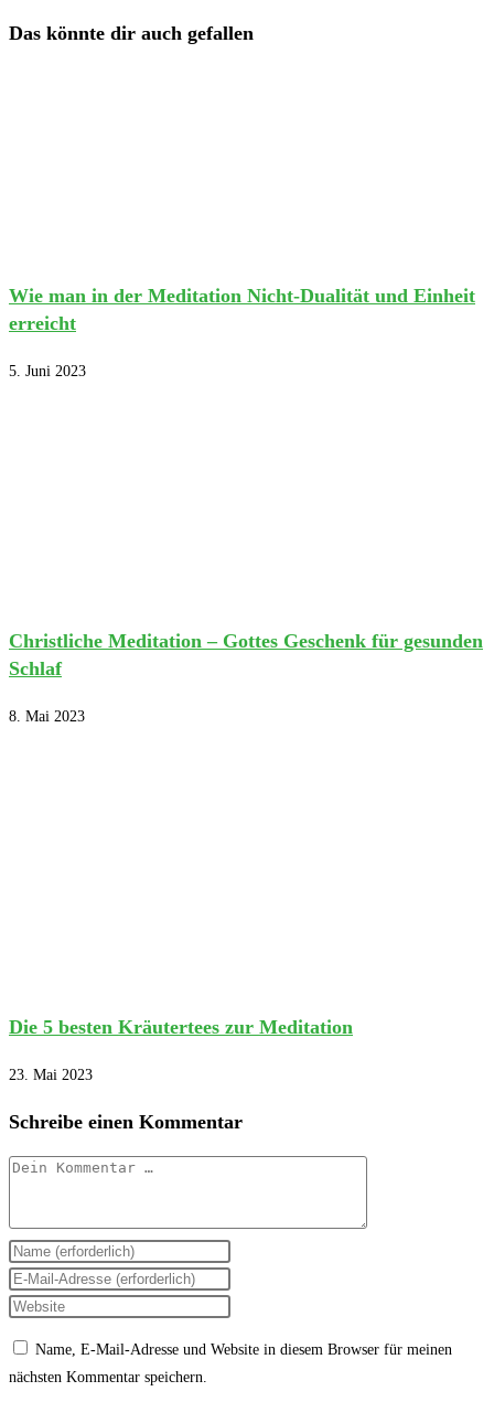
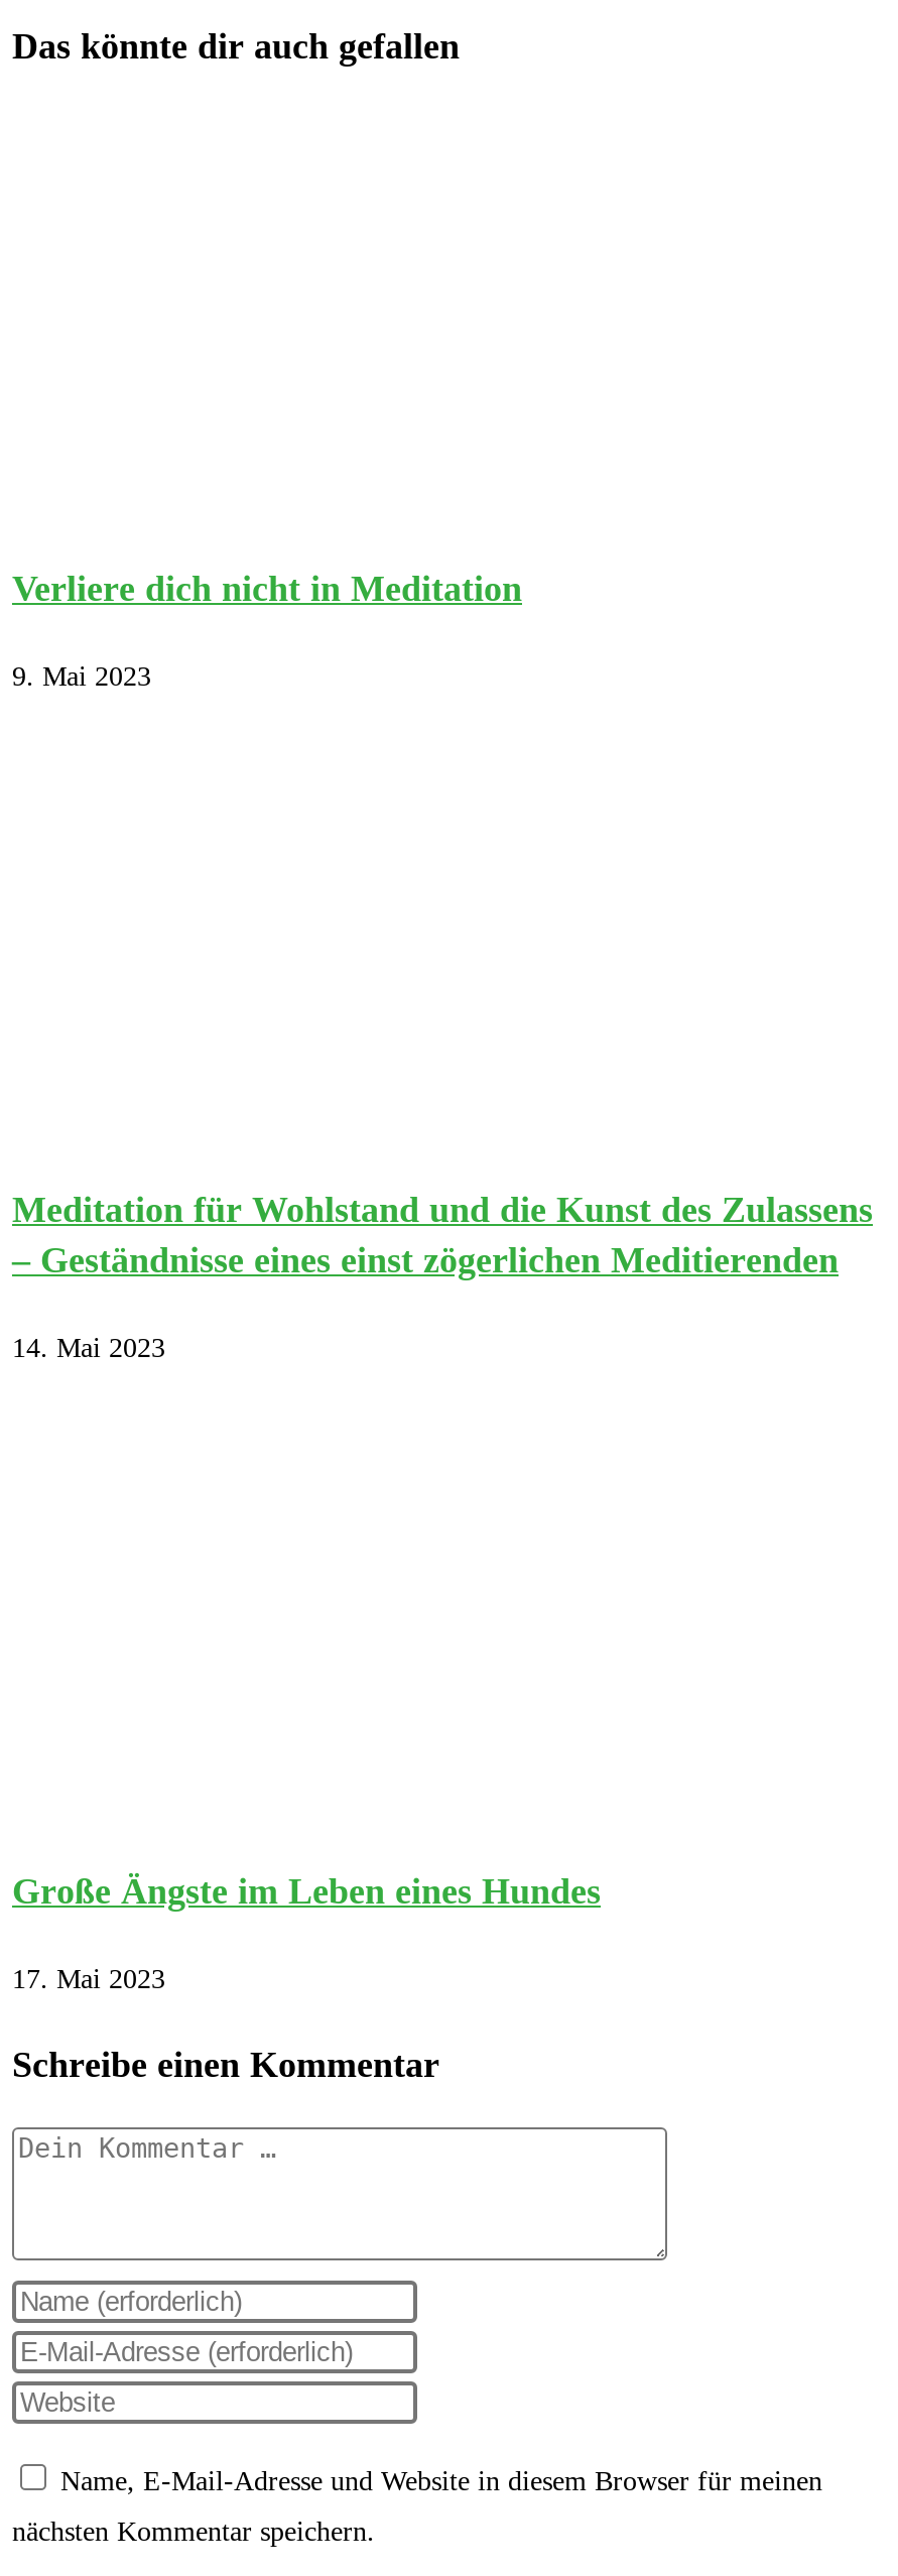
[9,284,475,334] Wie man in der Meditation Nicht-Dualität und Einheit | erreicht -> [12,568,522,609] Verliere dich nicht in Meditation
[9,363,86,379] 5. Juni 2023 -> [12,661,151,691] 9. Mai 2023
[9,630,483,679] Christliche Meditation – Gottes Geschenk für gesunden | Schlaf -> [12,1189,873,1280] Meditation für Wohlstand und die Kunst des Zulassens | – Geständnisse eines einst zögerlichen Meditierenden
[9,708,85,725] 8. Mai 2023 -> [12,1333,165,1363] 14. Mai 2023
[9,1016,353,1038] Die 5 besten Kräutertees zur Meditation -> [12,1871,601,1911] Große Ängste im Leben eines Hundes
[9,1067,93,1083] 23. Mai 2023 -> [12,1964,165,1994] 17. Mai 2023

